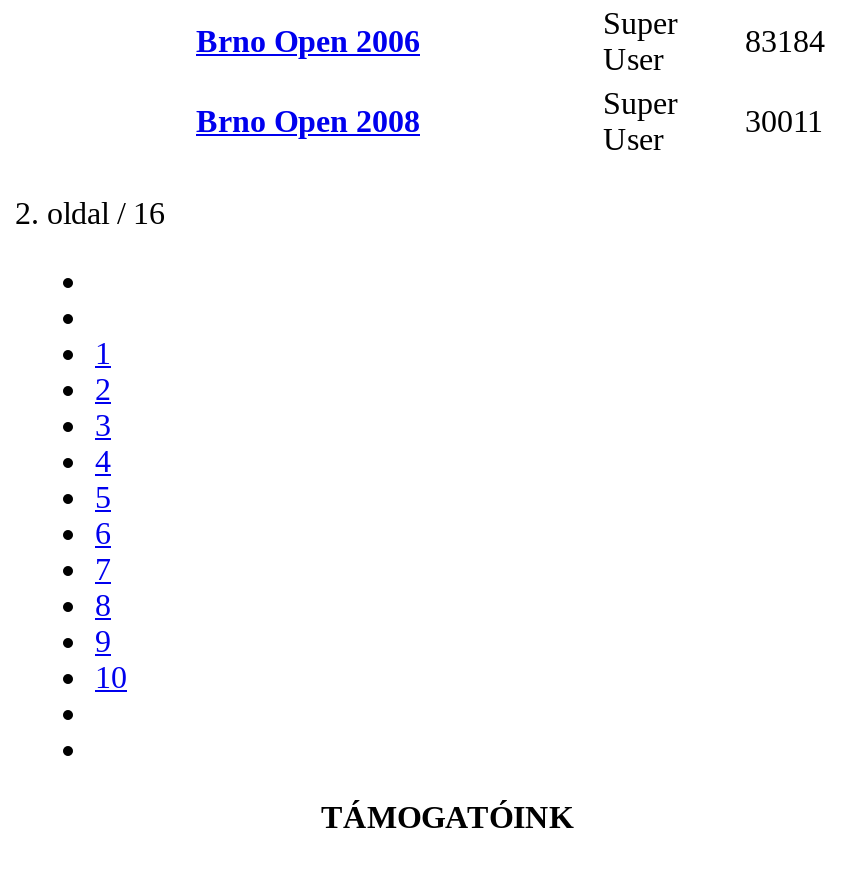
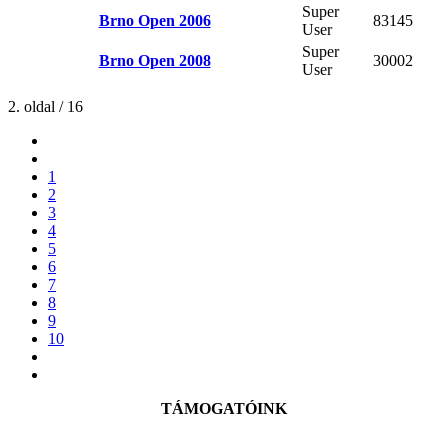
[745,23,825,57] 83184 -> [373,12,413,29] 83145
[745,103,823,137] 30011 -> [373,52,413,69] 30002

